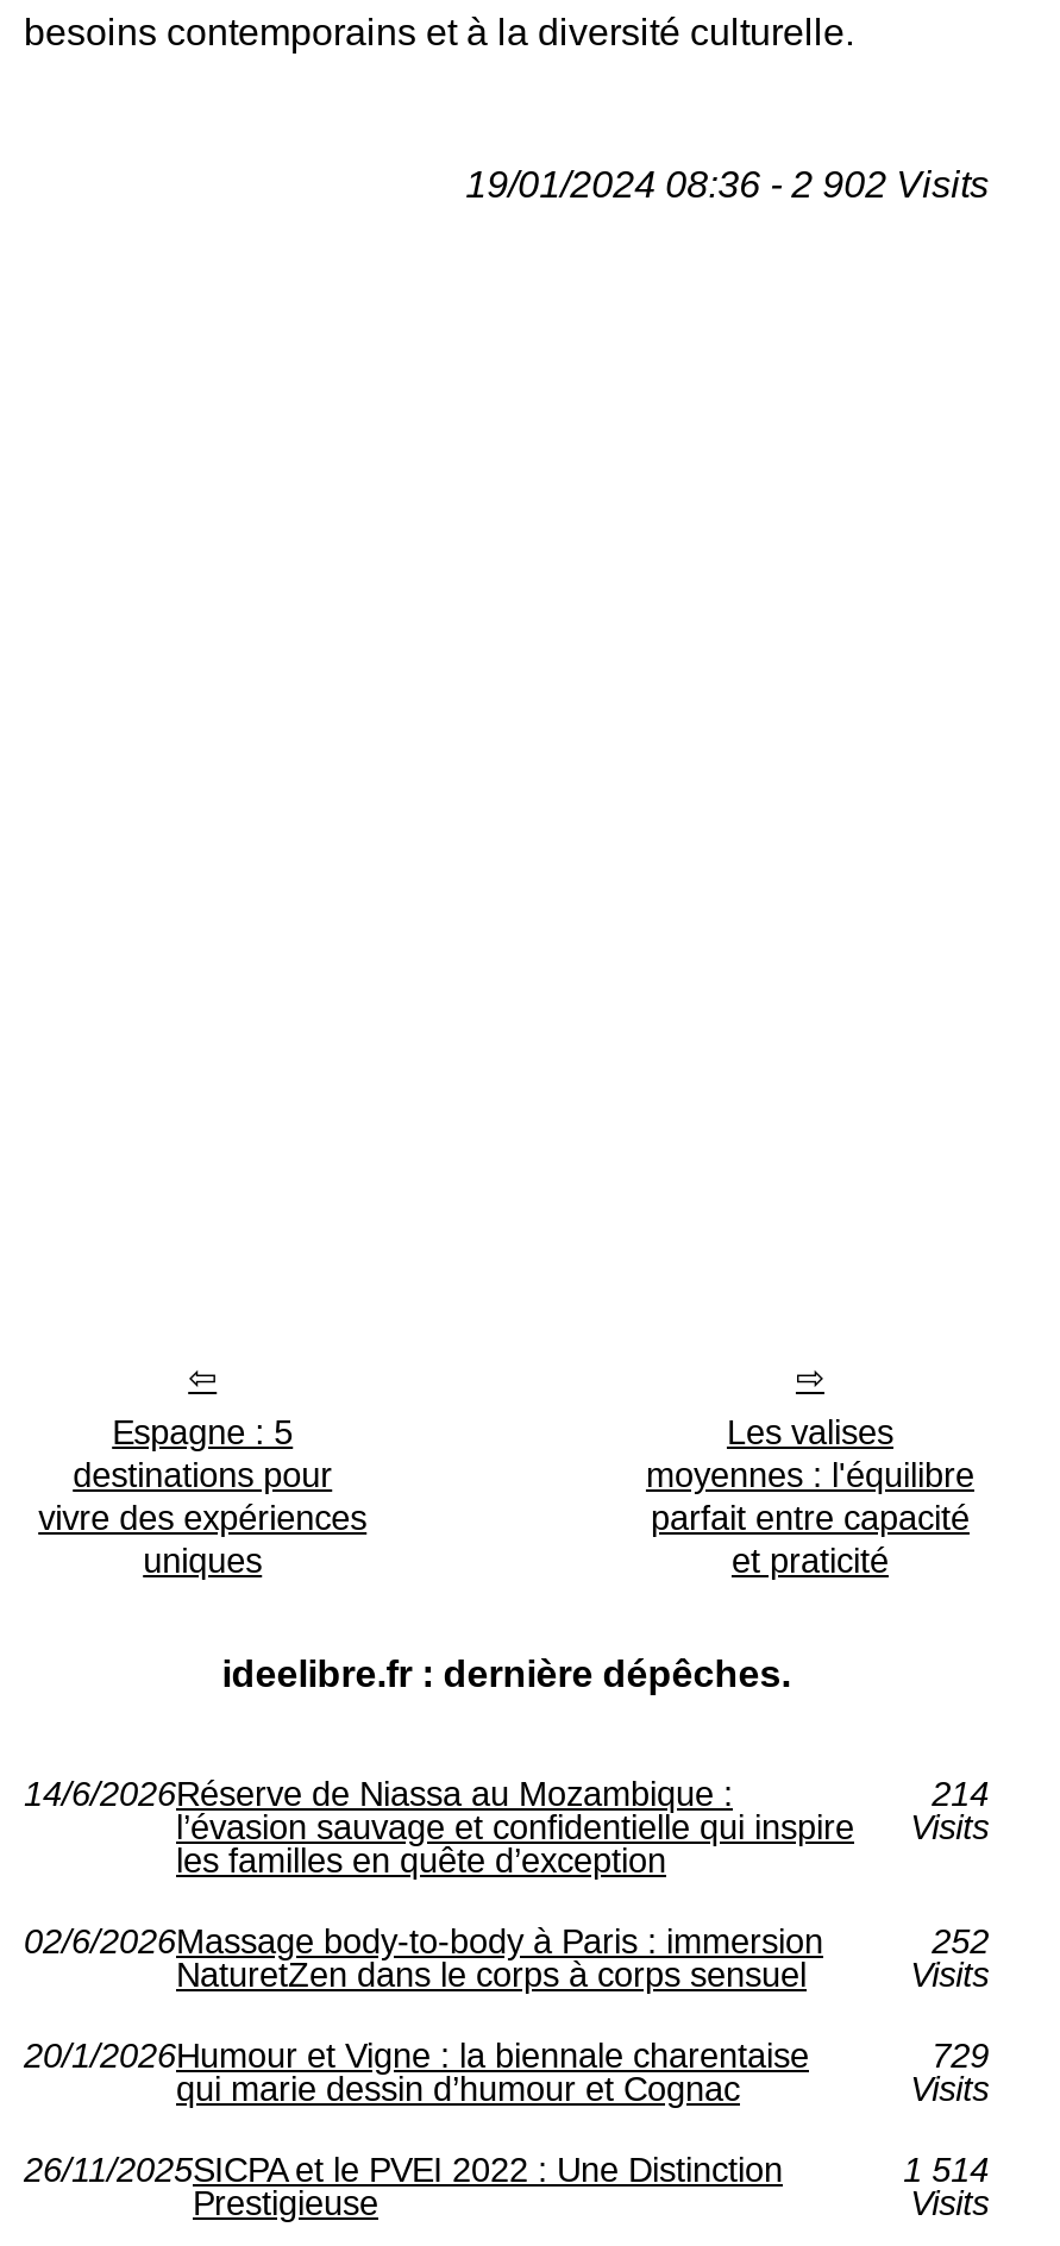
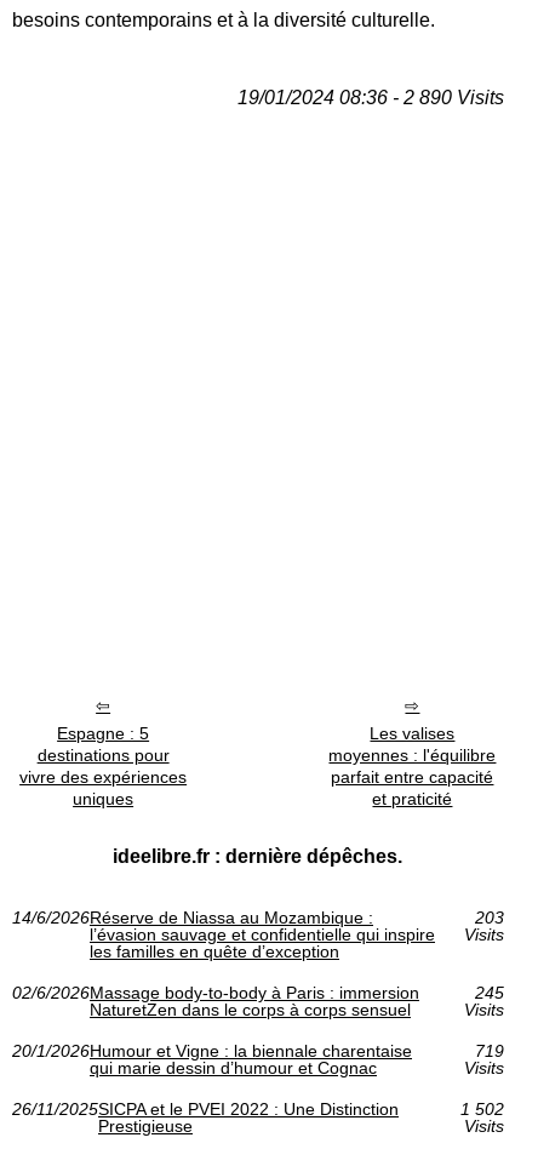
[465,164,989,205] 19/01/2024 08:36 - 2 902 Visits -> [237,87,504,108] 19/01/2024 08:36 - 2 890 Visits
[932,1775,989,1813] 214 -> [475,908,504,927] 203
[932,1922,989,1960] 252 -> [475,983,504,1002] 245
[932,2037,989,2075] 729 -> [475,1041,504,1061] 719
[903,2151,989,2189] 1 514 -> [460,1099,504,1119] 1 502

